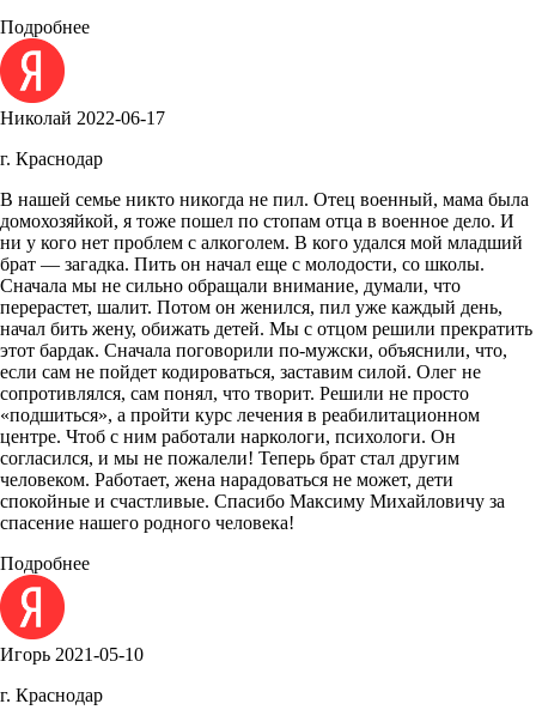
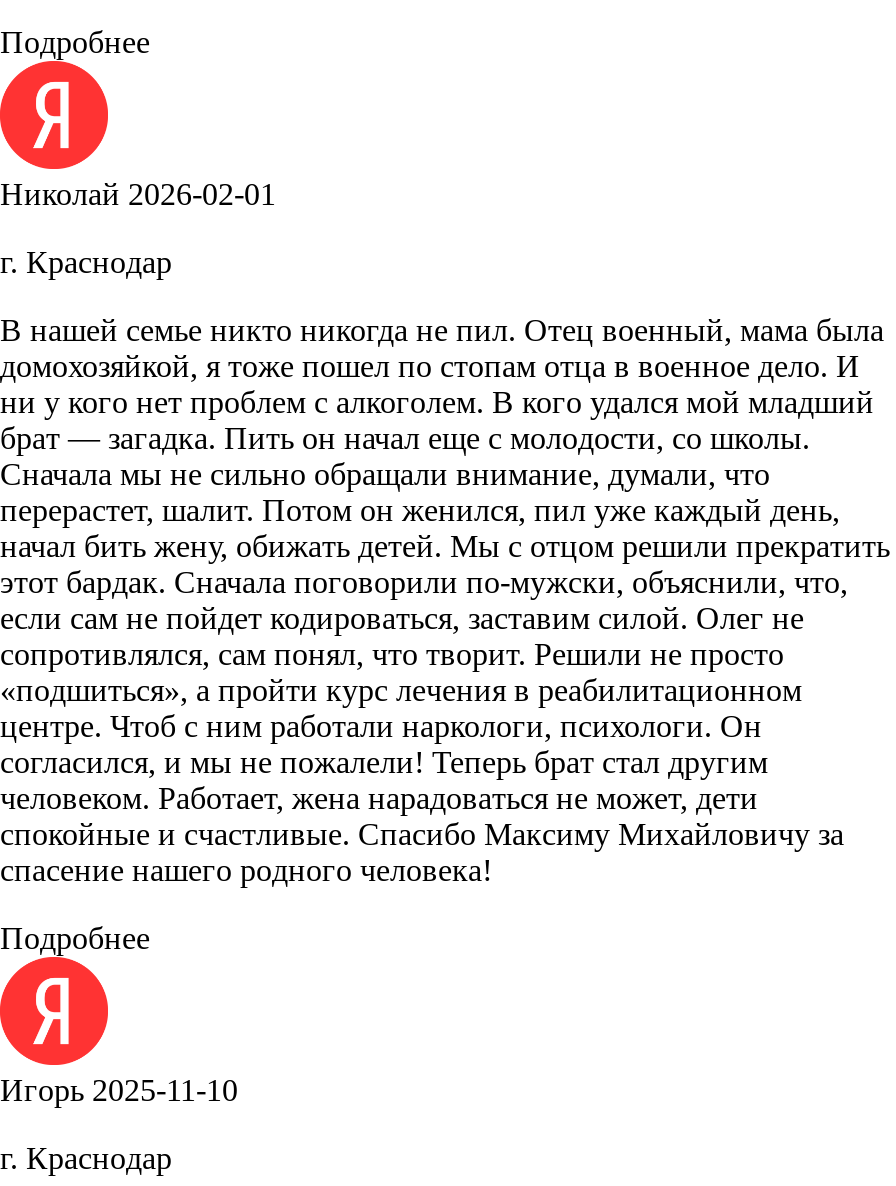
[0,108,165,128] Николай 2022-06-17 -> [0,177,276,211] Николай 2026-02-01
[0,644,144,664] Игорь 2021-05-10 -> [0,1073,238,1107] Игорь 2025-11-10

